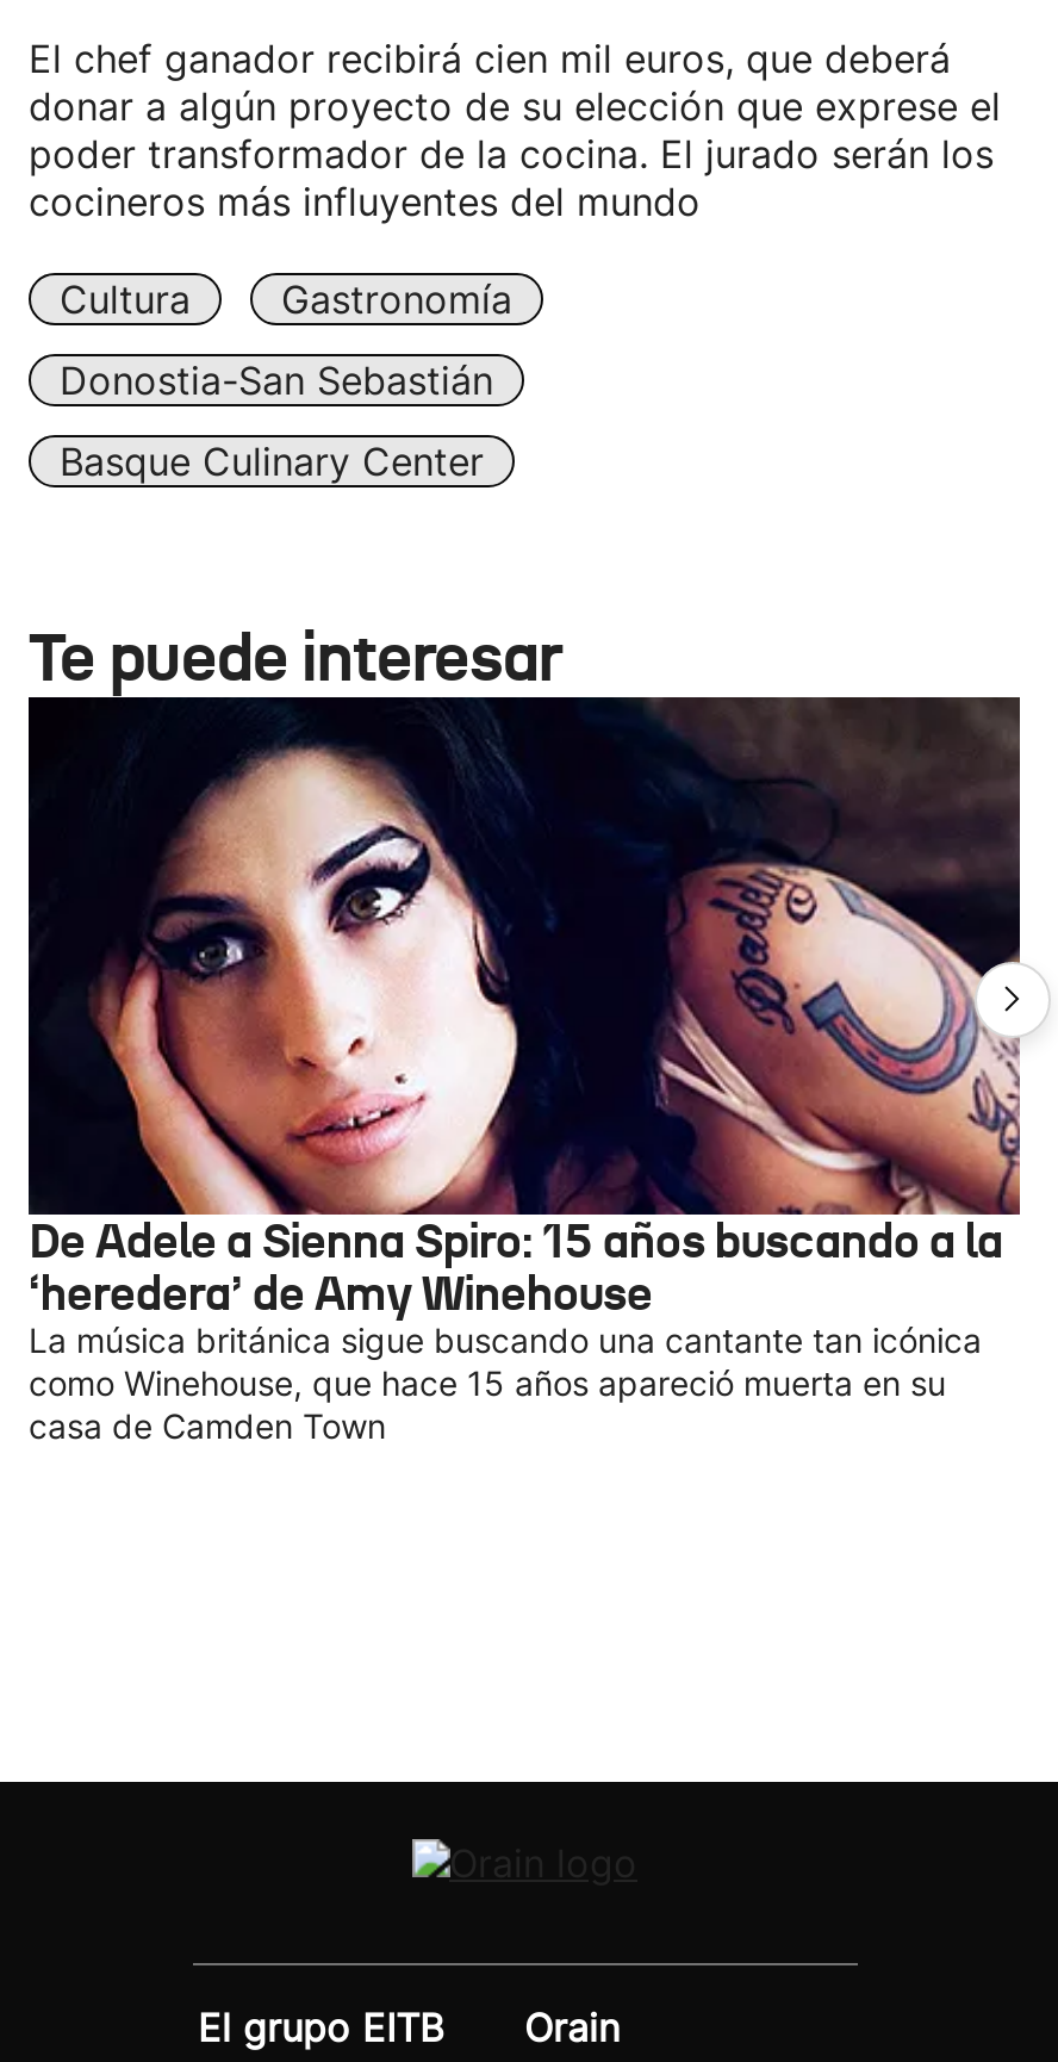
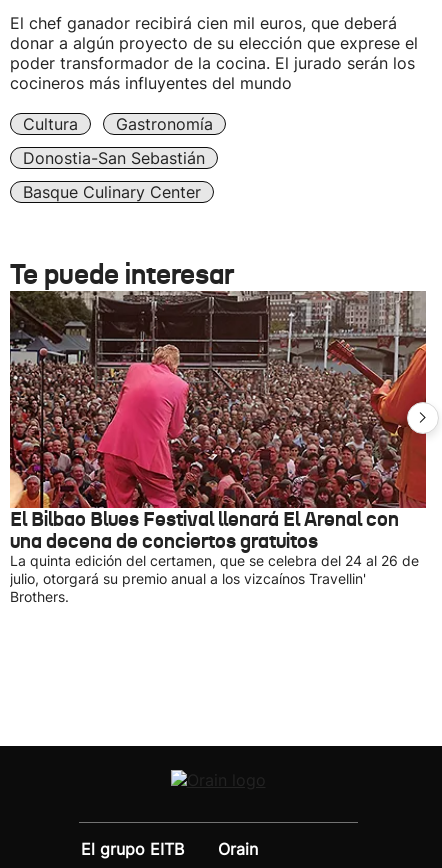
[26,695,1022,1446] [image] | De Adele a Sienna Spiro: 15 años buscando a la | ‘heredera’ de Amy Winehouse | La música británica sigue buscando una cantante tan icónica | como Winehouse, que hace 15 años apareció muerta en su | casa de Camden Town -> [9,290,427,605] [image] | El Bilbao Blues Festival llenará El Arenal con | una decena de conciertos gratuitos | La quinta edición del certamen, que se celebra del 24 al 26 de | julio, otorgará su premio anual a los vizcaínos Travellin' | Brothers.

